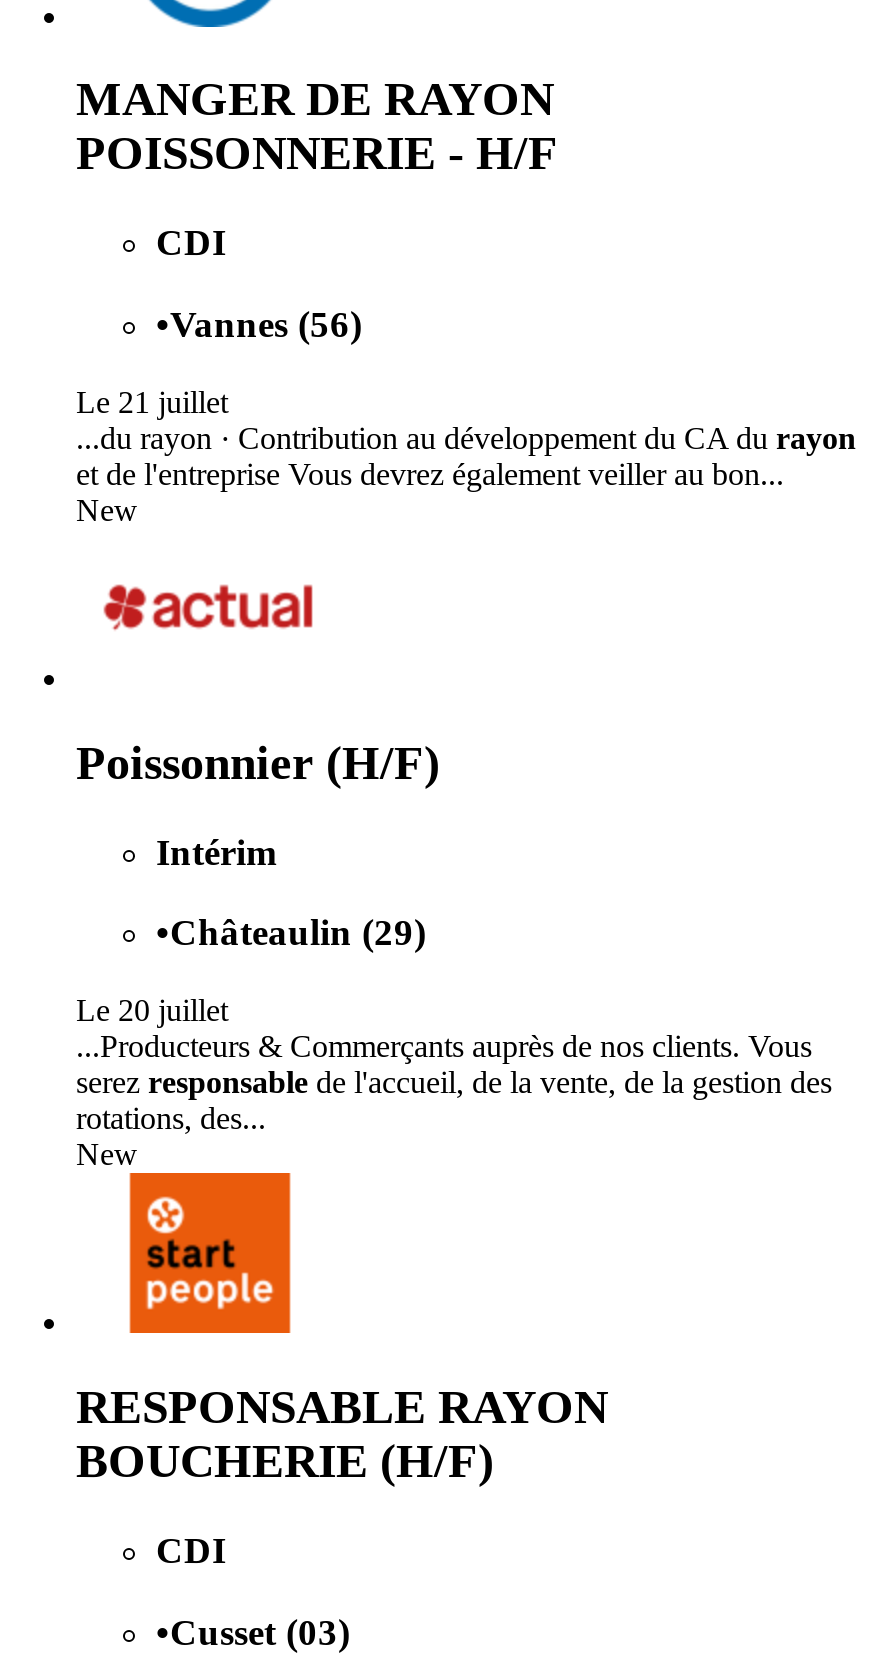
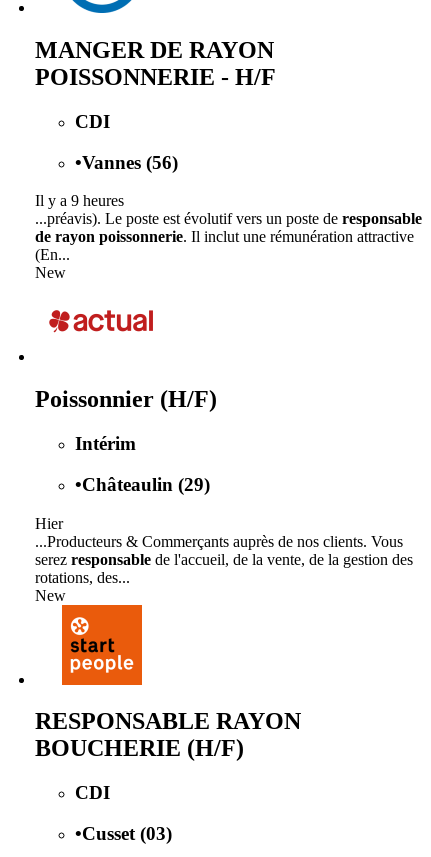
[76,385,856,491] Le 21 juillet | ...du rayon · Contribution au développement du CA du rayon | et de l'entreprise Vous devrez également veiller au bon... -> [35,192,422,263] Il y a 9 heures | ...préavis). Le poste est évolutif vers un poste de responsable | de rayon poissonnerie. Il inclut une rémunération attractive | (En...
[76,993,228,1027] Le 20 juillet -> [35,515,63,532] Hier

